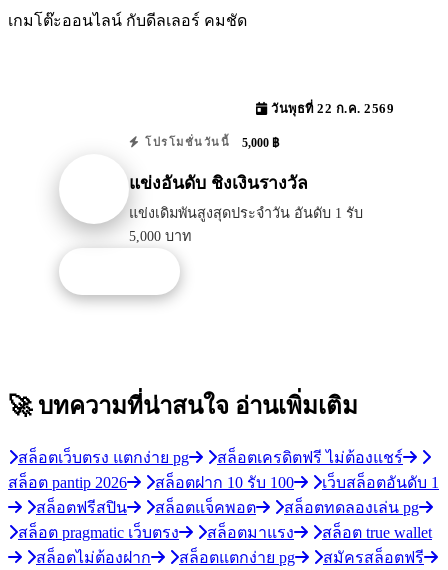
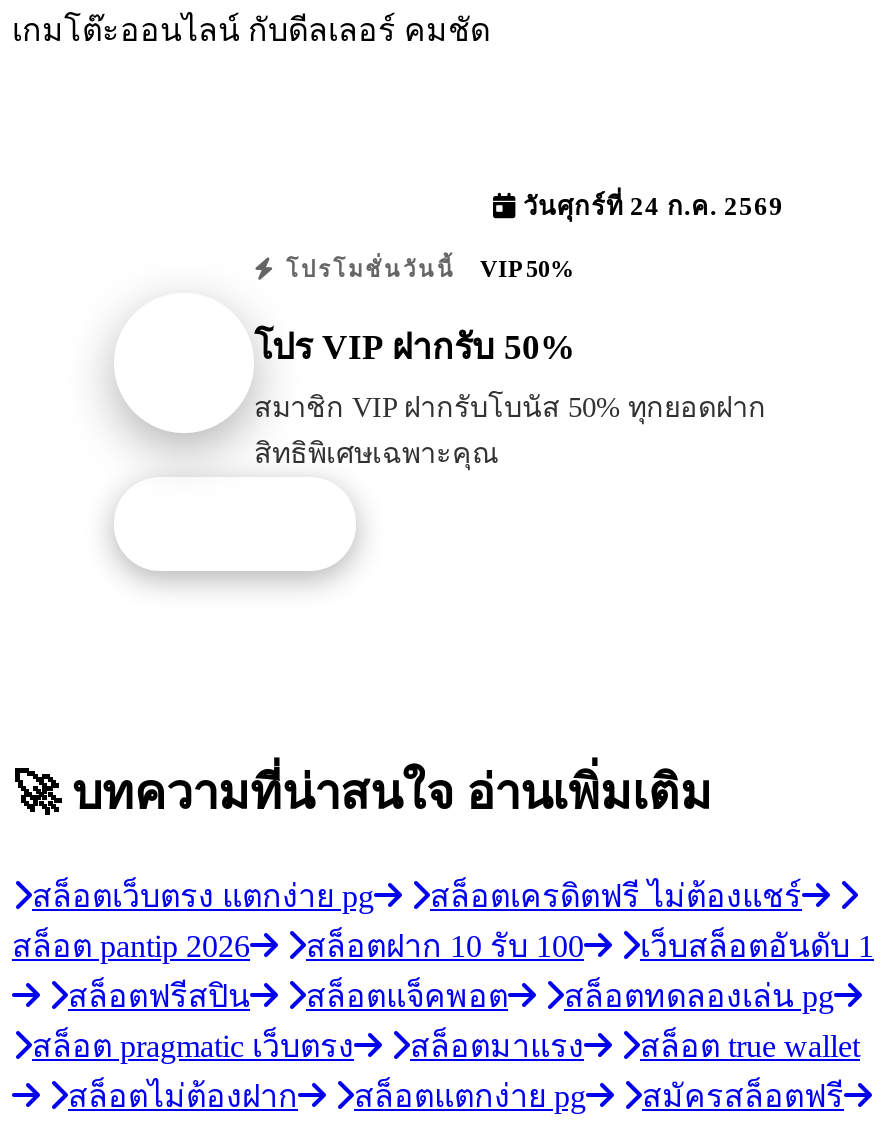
[267,102,394,116] วันพุธที่ 22 ก.ค. 2569 -> [516,192,784,220] วันศุกร์ที่ 24 ก.ค. 2569
[140,136,279,150] โปรโมชั่นวันนี้ 5,000 ฿ -> [277,254,574,282] โปรโมชั่นวันนี้ VIP 50%
[129,173,308,193] แข่งอันดับ ชิงเงินรางวัล -> [254,327,576,367] โปร VIP ฝากรับ 50%
[129,205,363,244] แข่งเดิมพันสูงสุดประจำวัน อันดับ 1 รับ | 5,000 บาท -> [254,391,766,469] สมาชิก VIP ฝากรับโบนัส 50% ทุกยอดฝาก | สิทธิพิเศษเฉพาะคุณ

